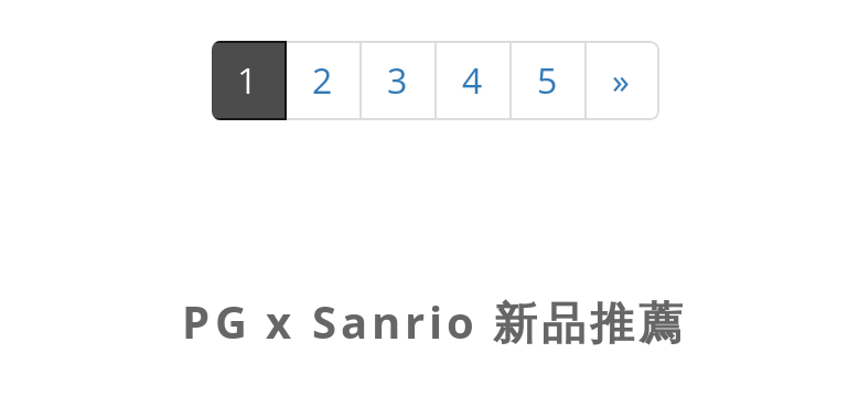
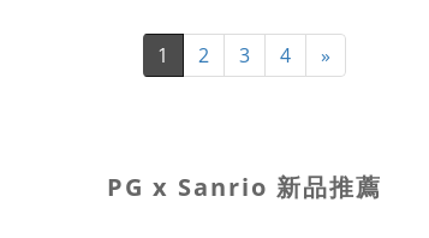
[537,57,557,105] 5 -> none

